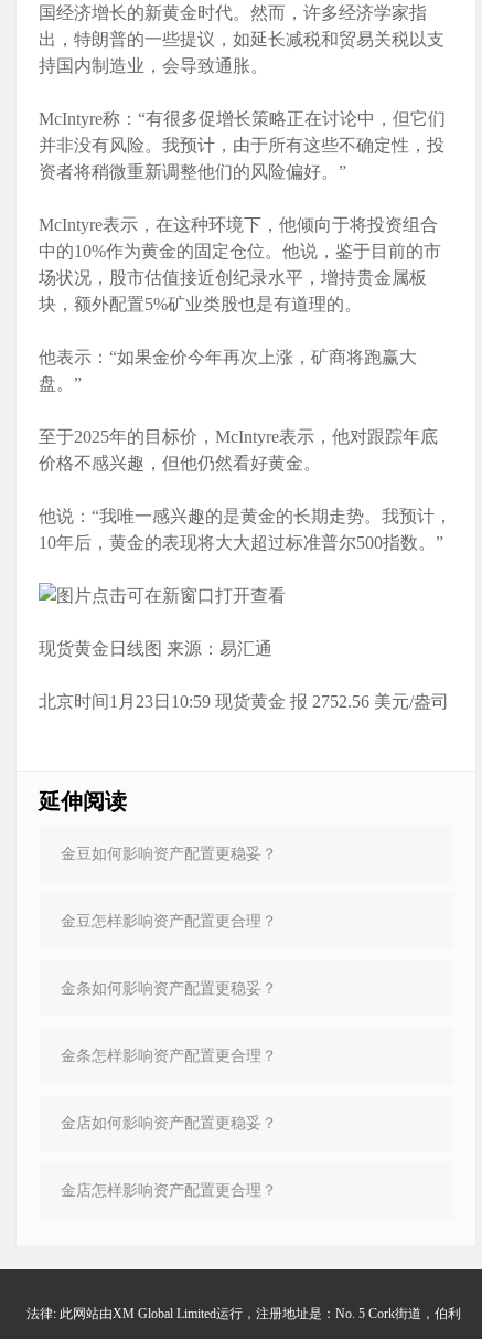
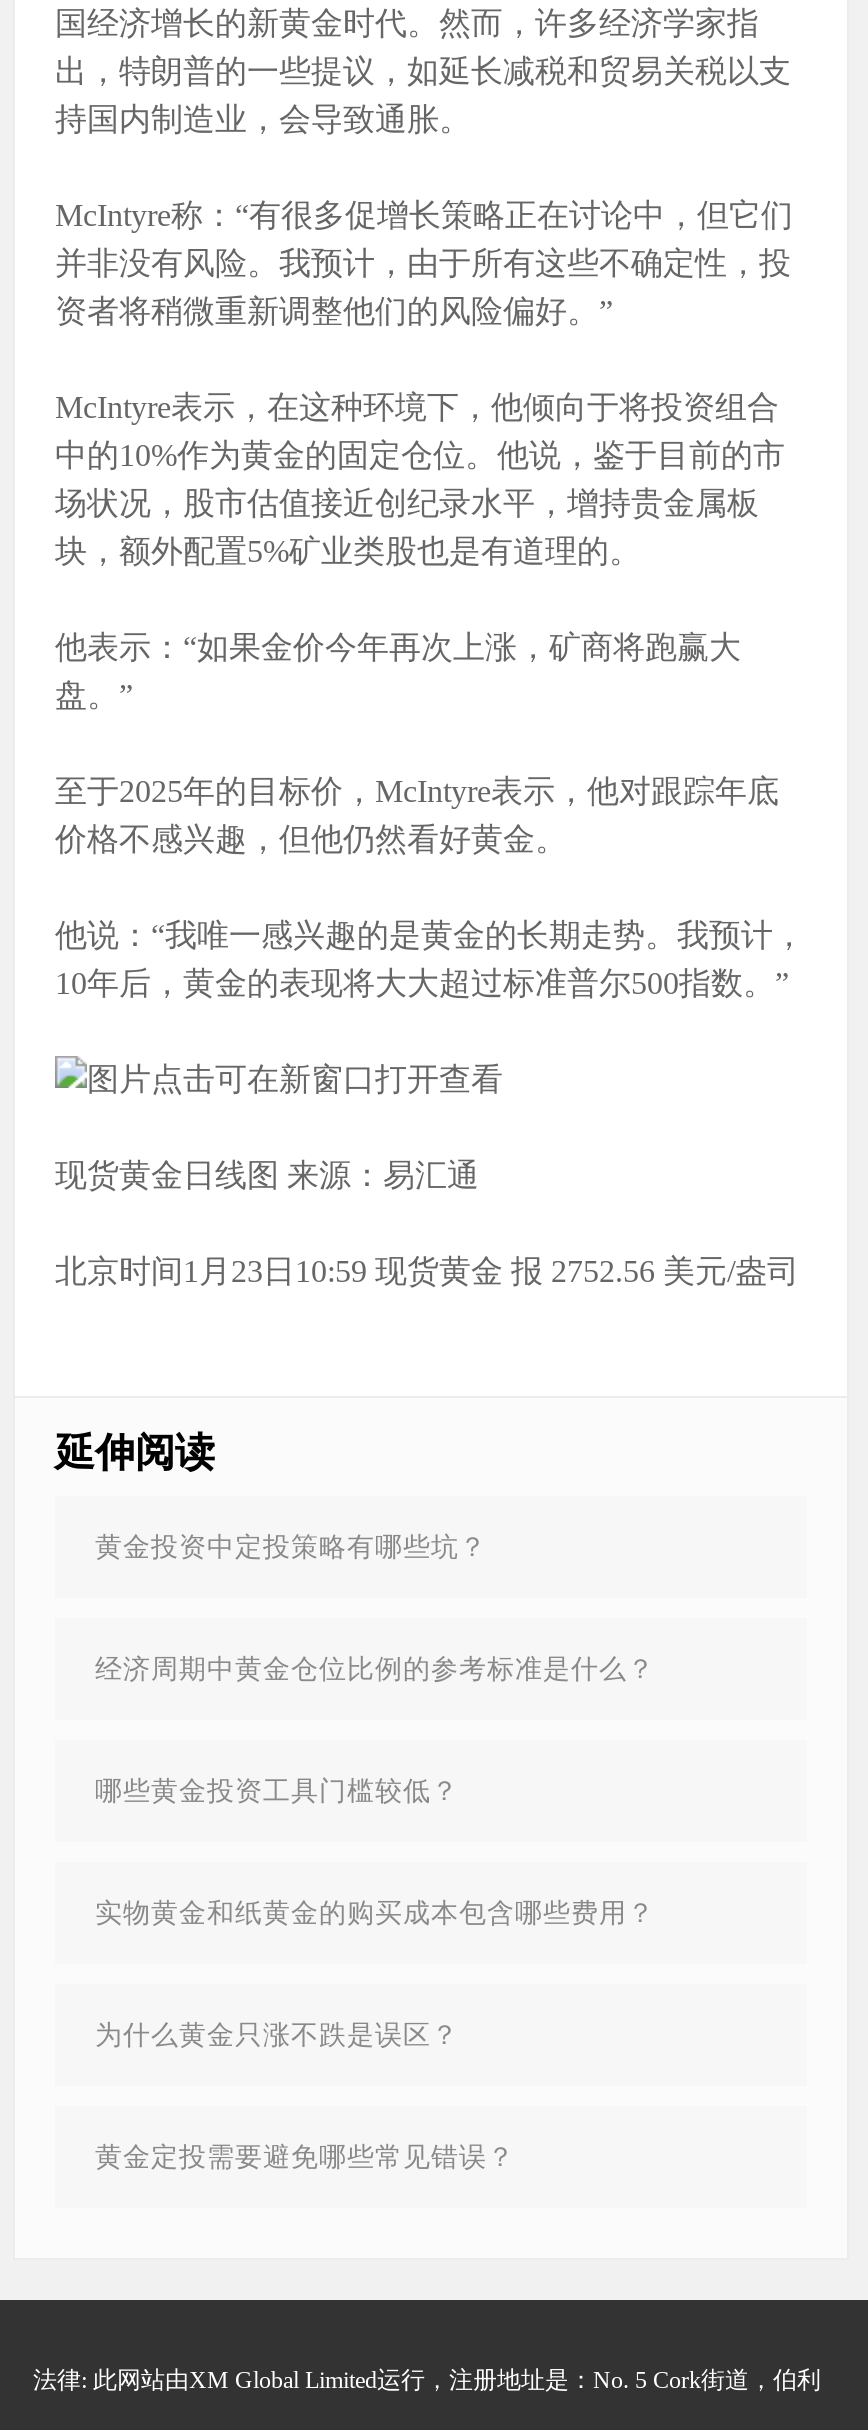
[61,846,277,862] 金豆如何影响资产配置更稳妥？ -> [95,1532,487,1562] 黄金投资中定投策略有哪些坑？
[61,913,277,930] 金豆怎样影响资产配置更合理？ -> [95,1654,655,1684] 经济周期中黄金仓位比例的参考标准是什么？
[61,980,277,997] 金条如何影响资产配置更稳妥？ -> [95,1776,459,1806] 哪些黄金投资工具门槛较低？
[61,1048,277,1064] 金条怎样影响资产配置更合理？ -> [95,1898,655,1928] 实物黄金和纸黄金的购买成本包含哪些费用？
[61,1115,277,1132] 金店如何影响资产配置更稳妥？ -> [95,2020,459,2050] 为什么黄金只涨不跌是误区？
[61,1182,277,1199] 金店怎样影响资产配置更合理？ -> [95,2142,515,2172] 黄金定投需要避免哪些常见错误？

